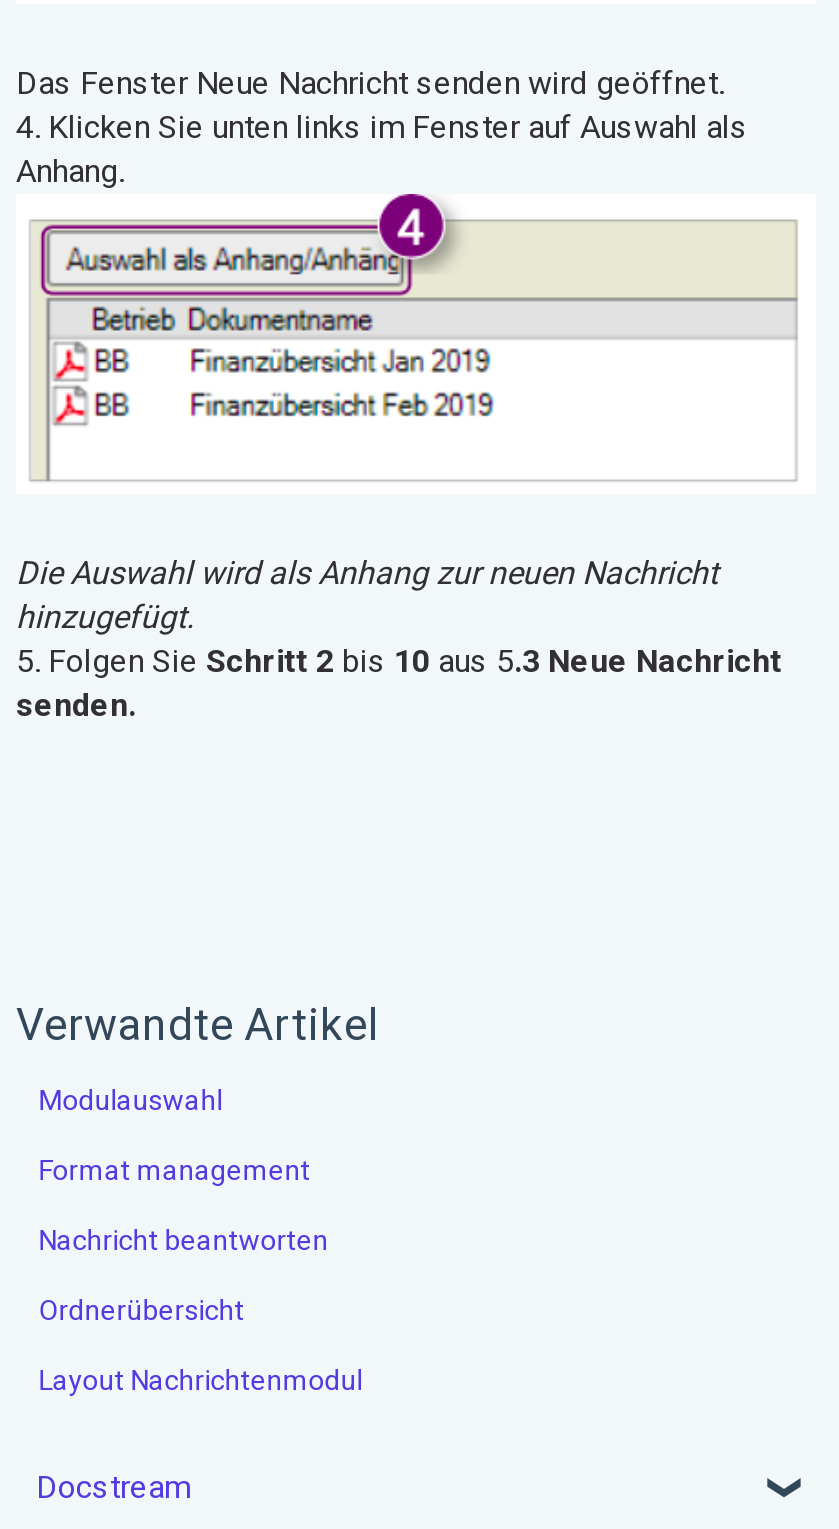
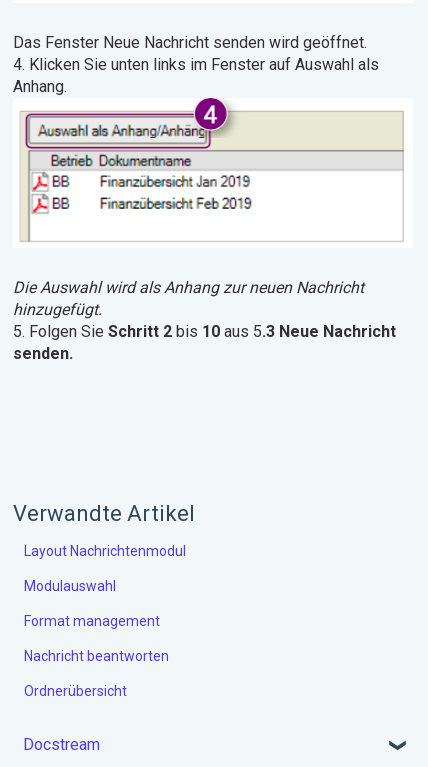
moved [38,1085,328,1327] -> [24,578,169,699]: Modulauswahl | Format management | Nachricht beantworten | Ordnerübersicht
moved [38,1365,362,1397] -> [24,543,186,559]: Layout Nachrichtenmodul

